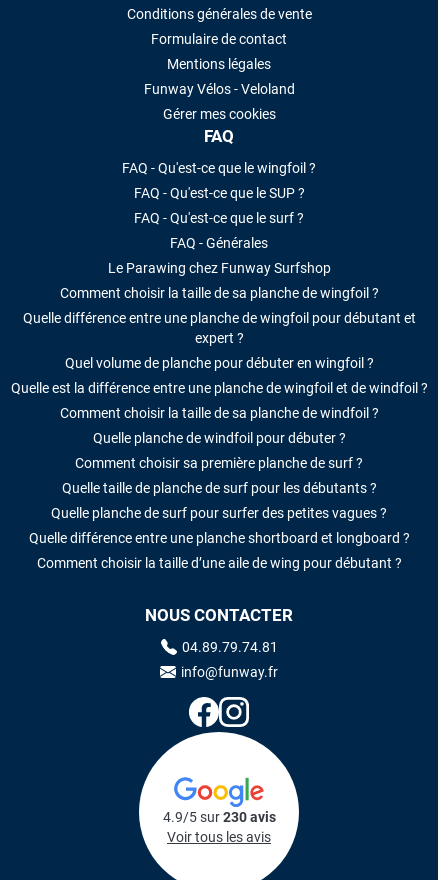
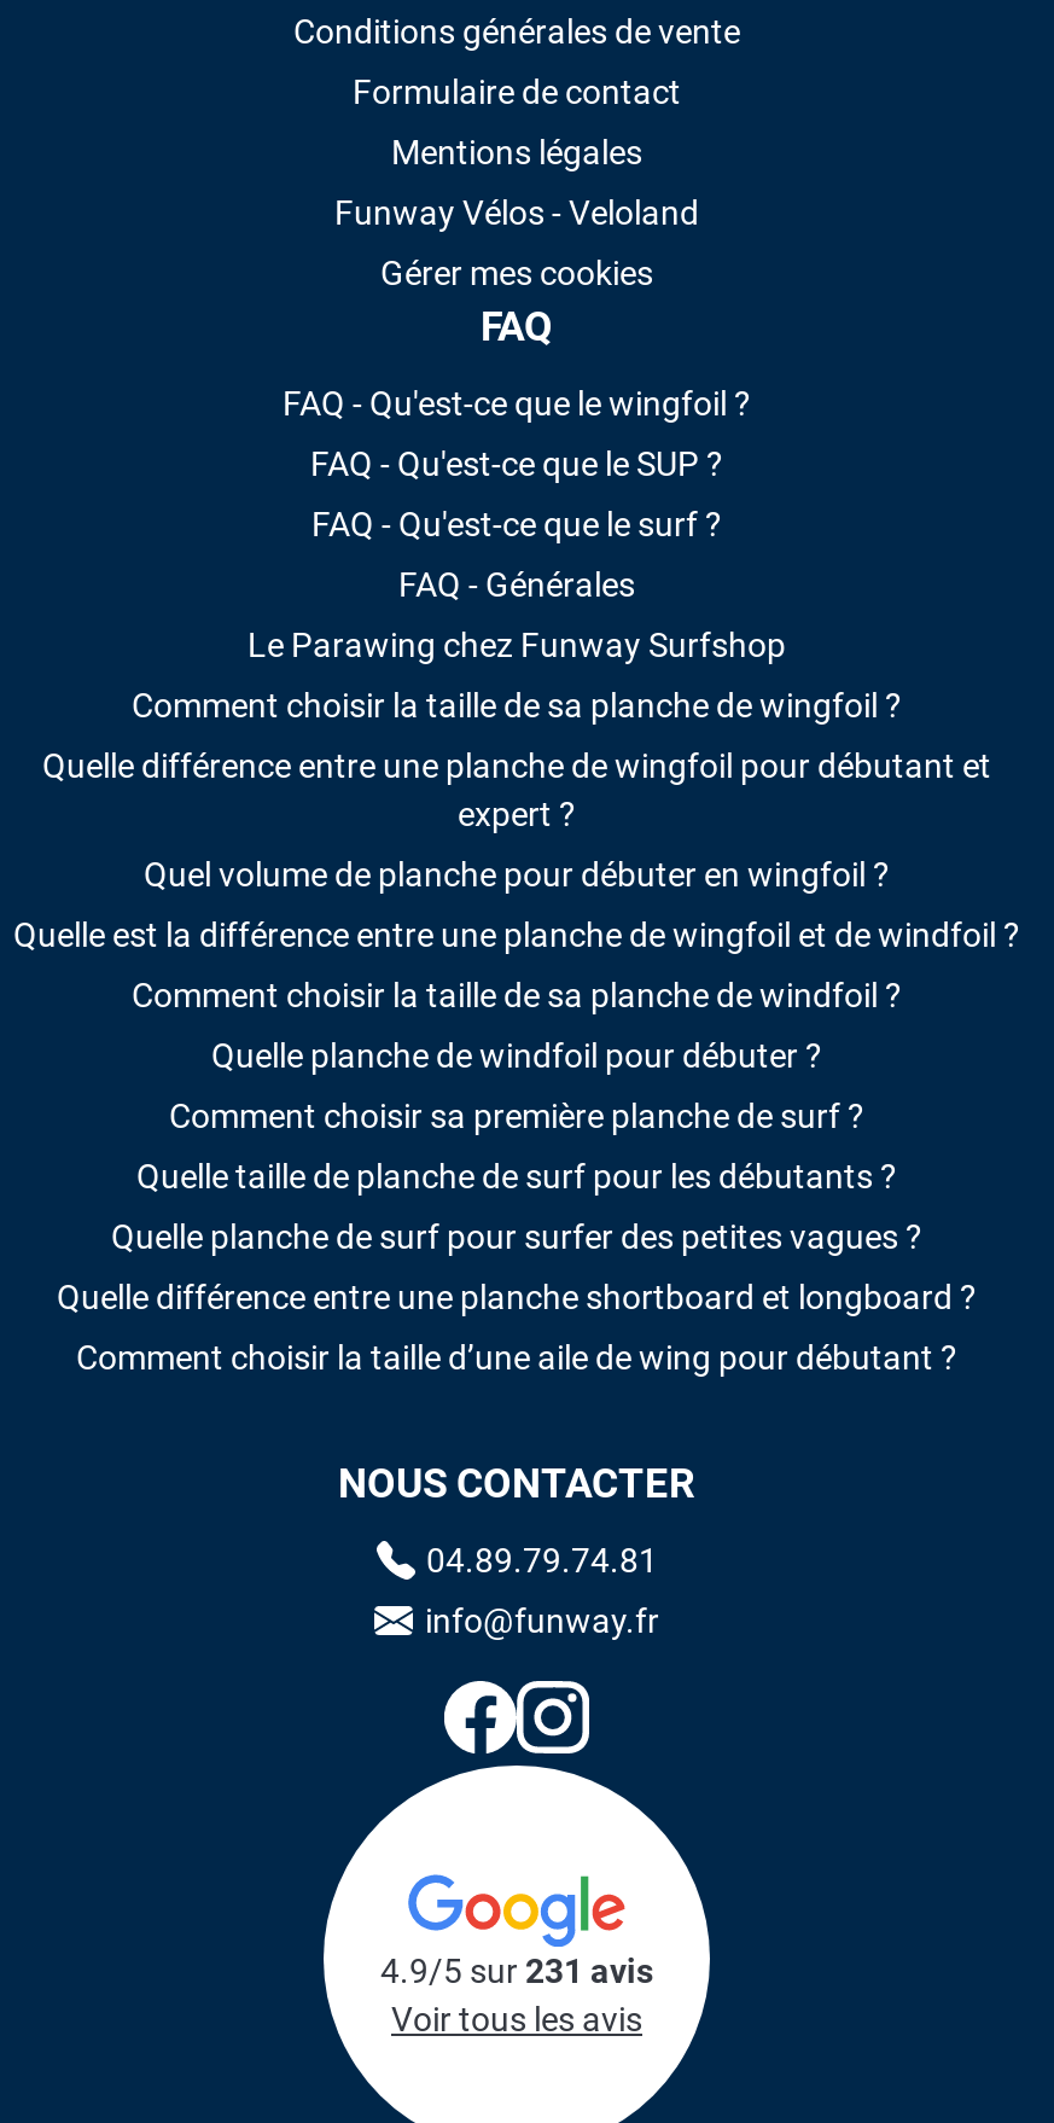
[162,809,275,825] 4.9/5 sur 230 avis -> [380,1952,653,1991] 4.9/5 sur 231 avis

